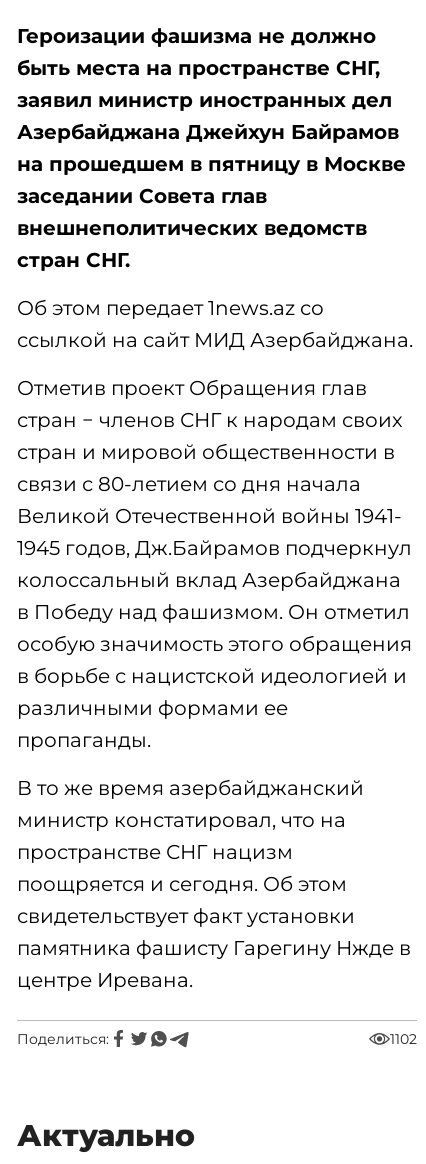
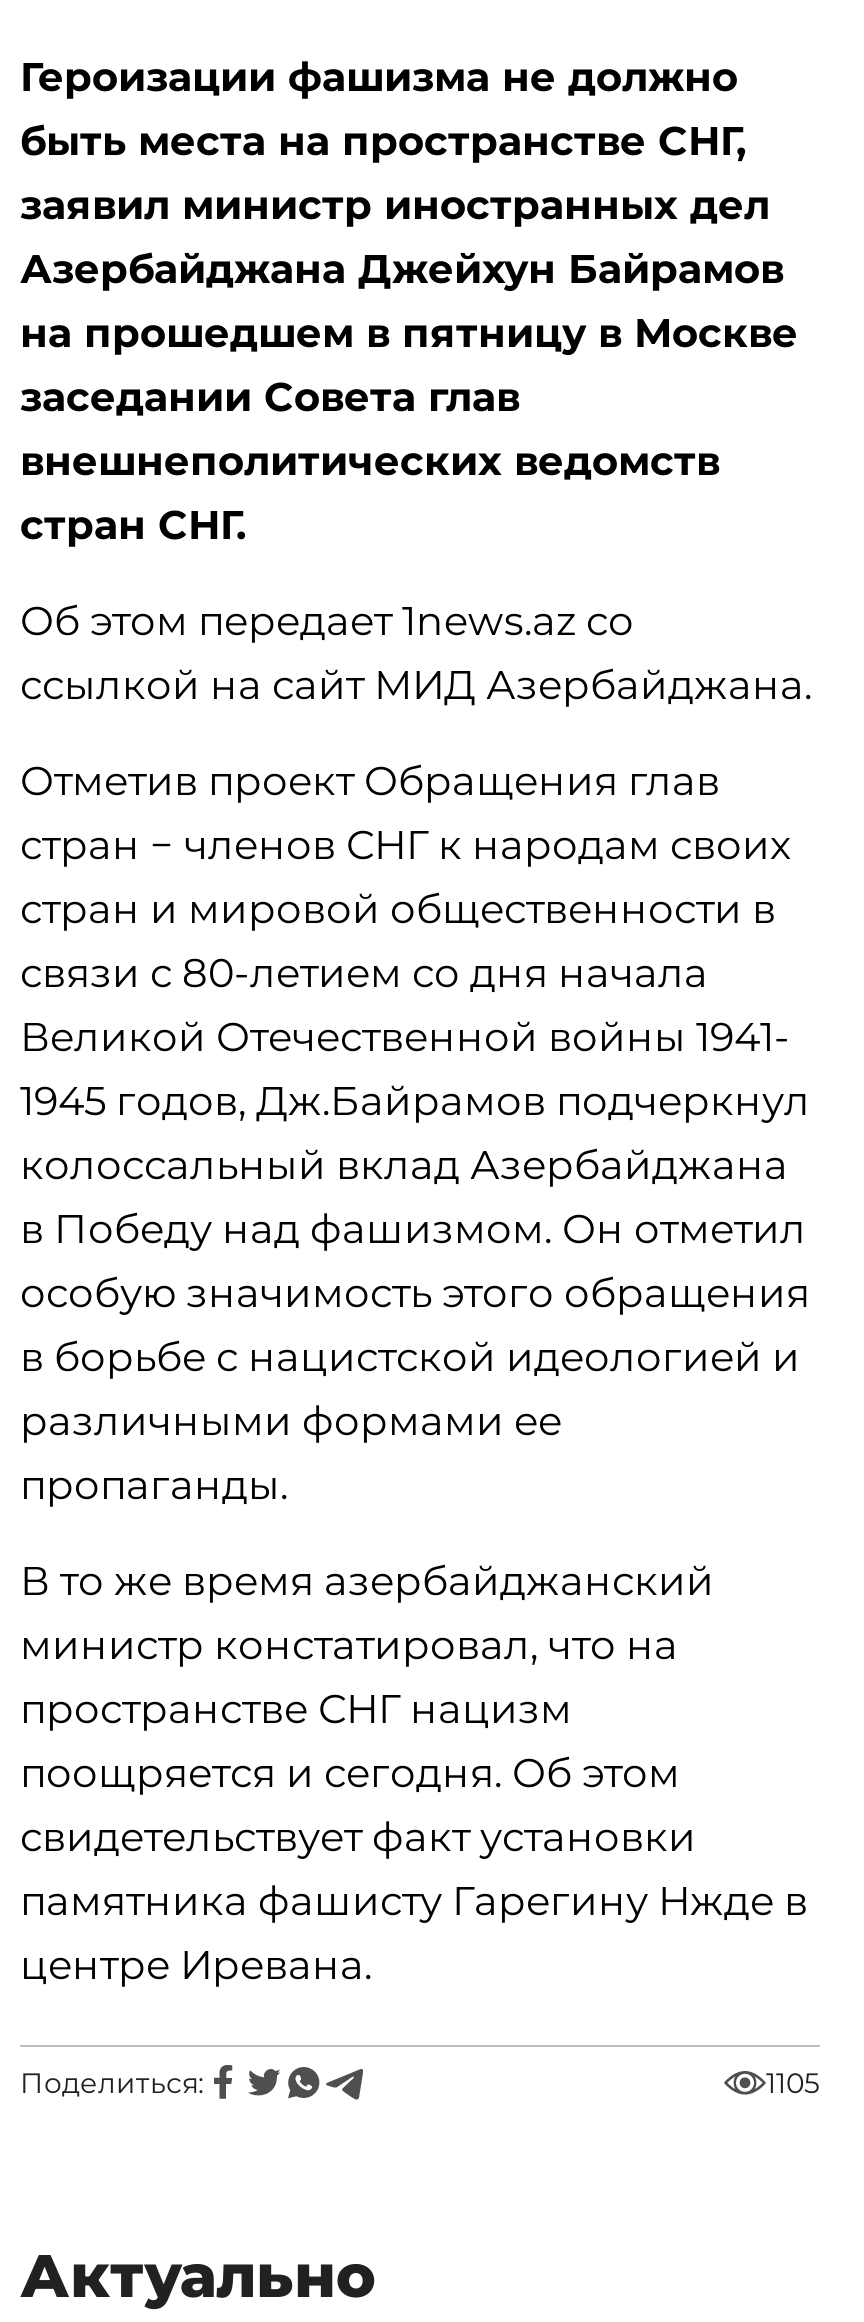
[390,1030,417,1048] 1102 -> [766,2065,820,2101] 1105

